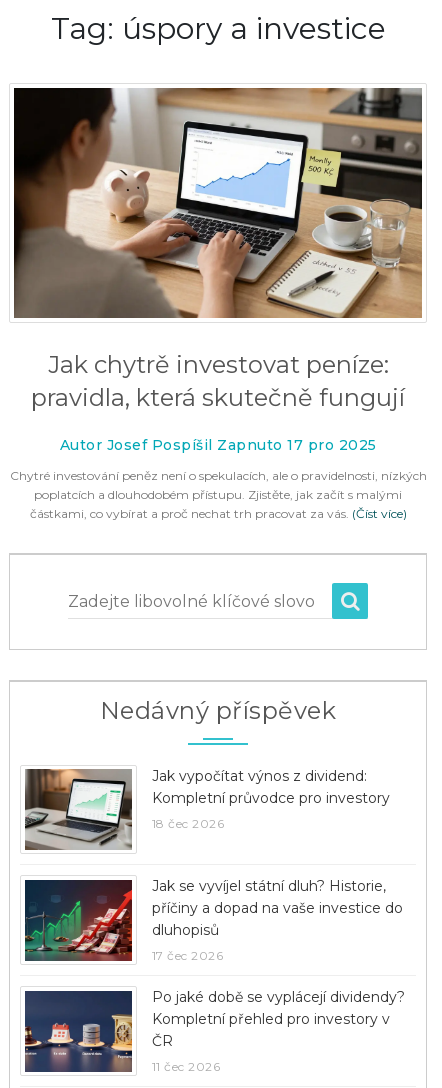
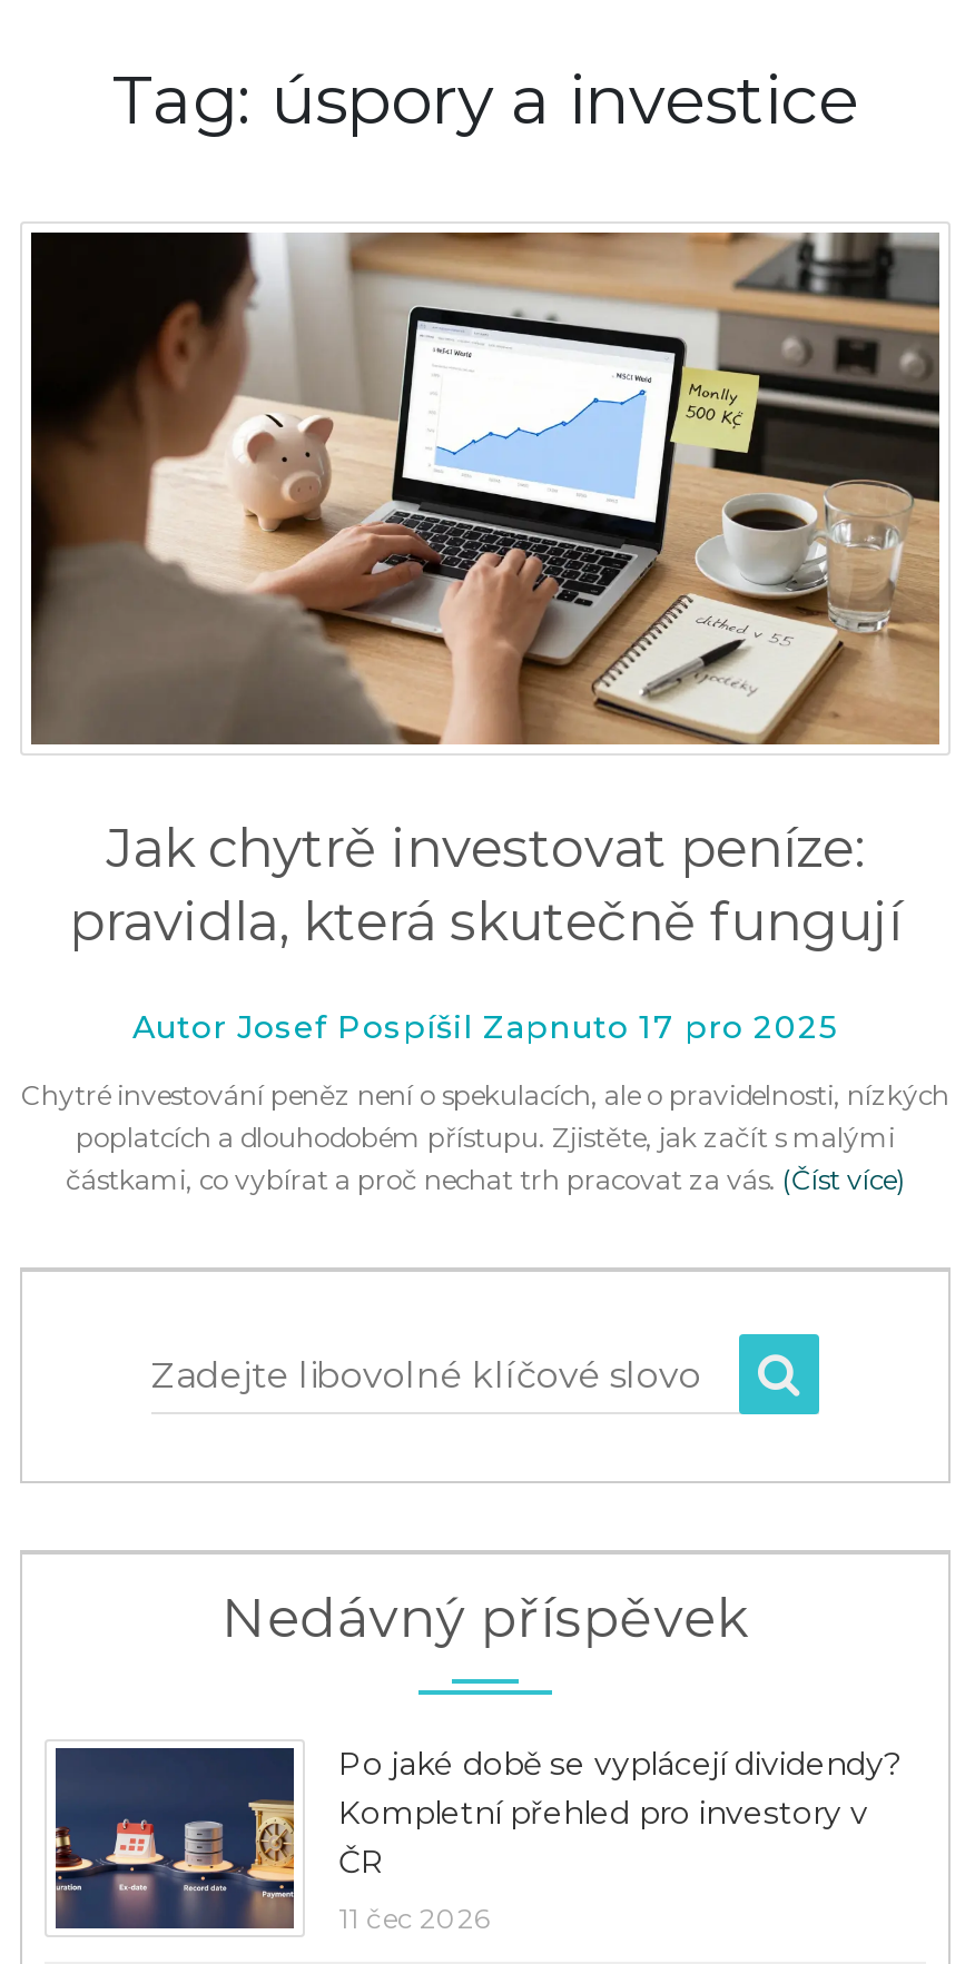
[25,766,390,850] [image] | Jak vypočítat výnos z dividend: | Kompletní průvodce pro investory | 18 čec 2026 -> none
[24,877,403,963] [image] | Jak se vyvíjel státní dluh? Historie, | příčiny a dopad na vaše investice do | dluhopisů | 17 čec 2026 -> none

